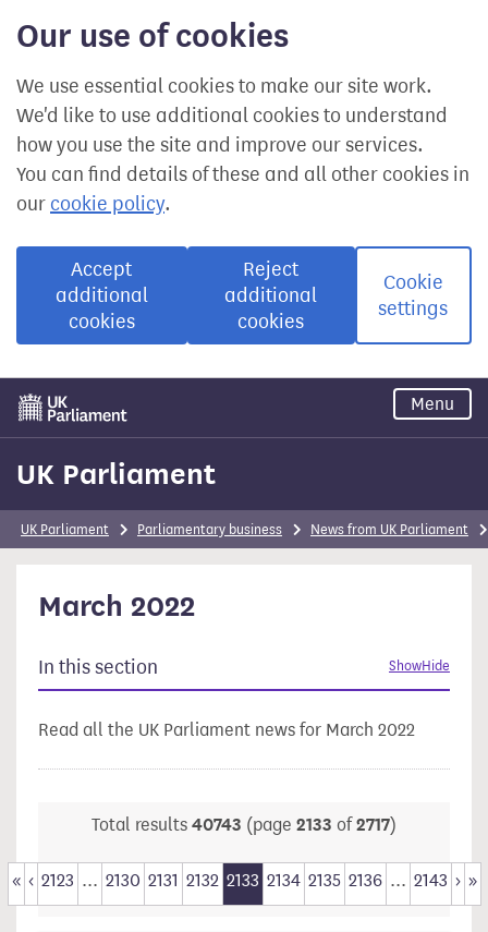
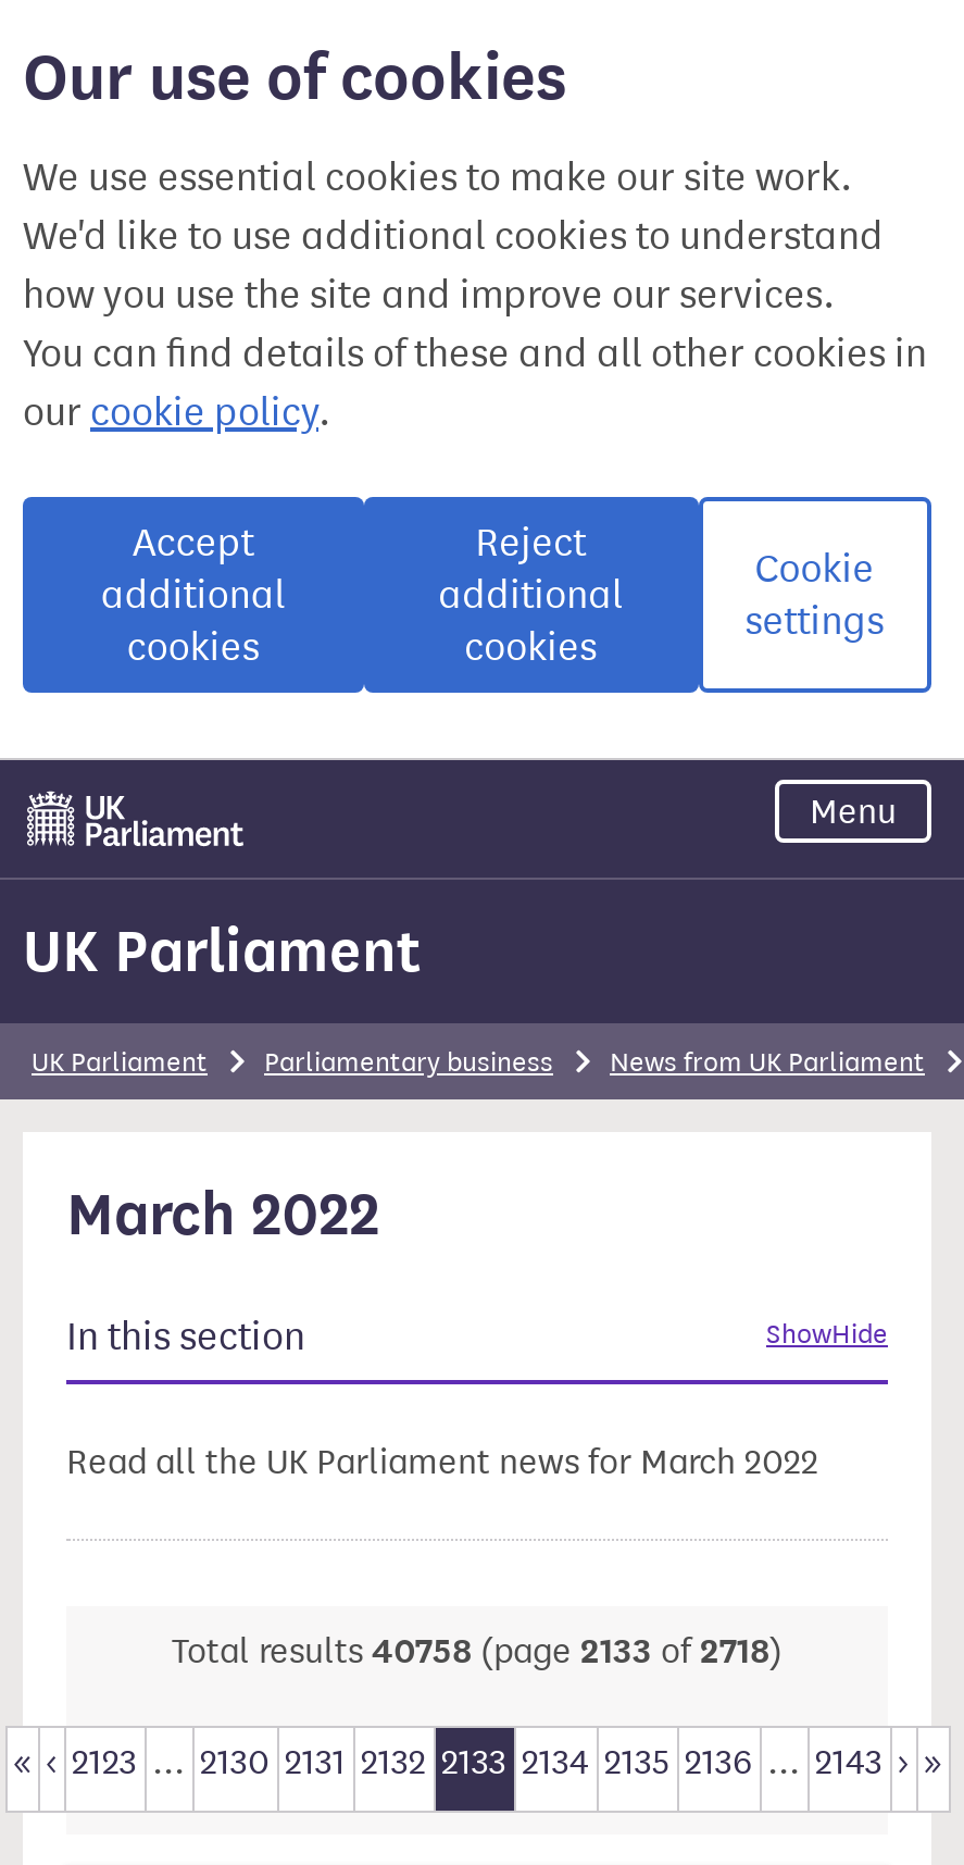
[91,814,396,836] Total results 40743 (page 2133 of 2717) -> [172,1630,783,1674] Total results 40758 (page 2133 of 2718)

